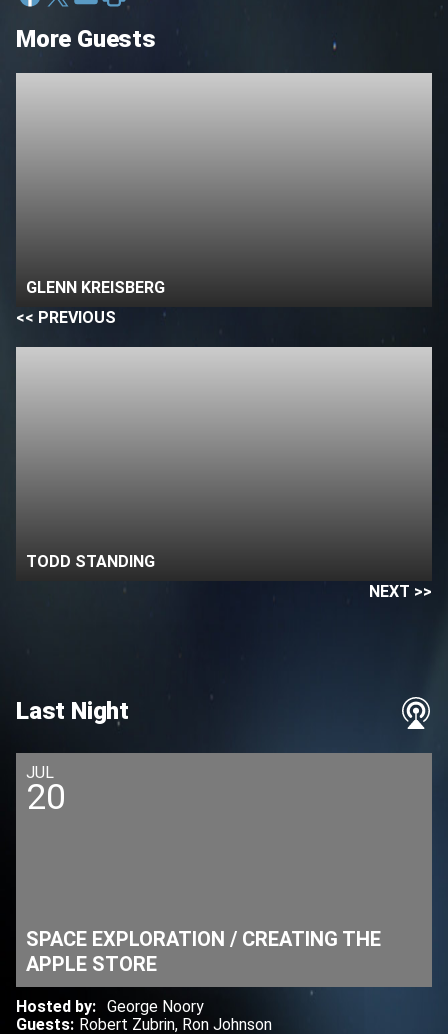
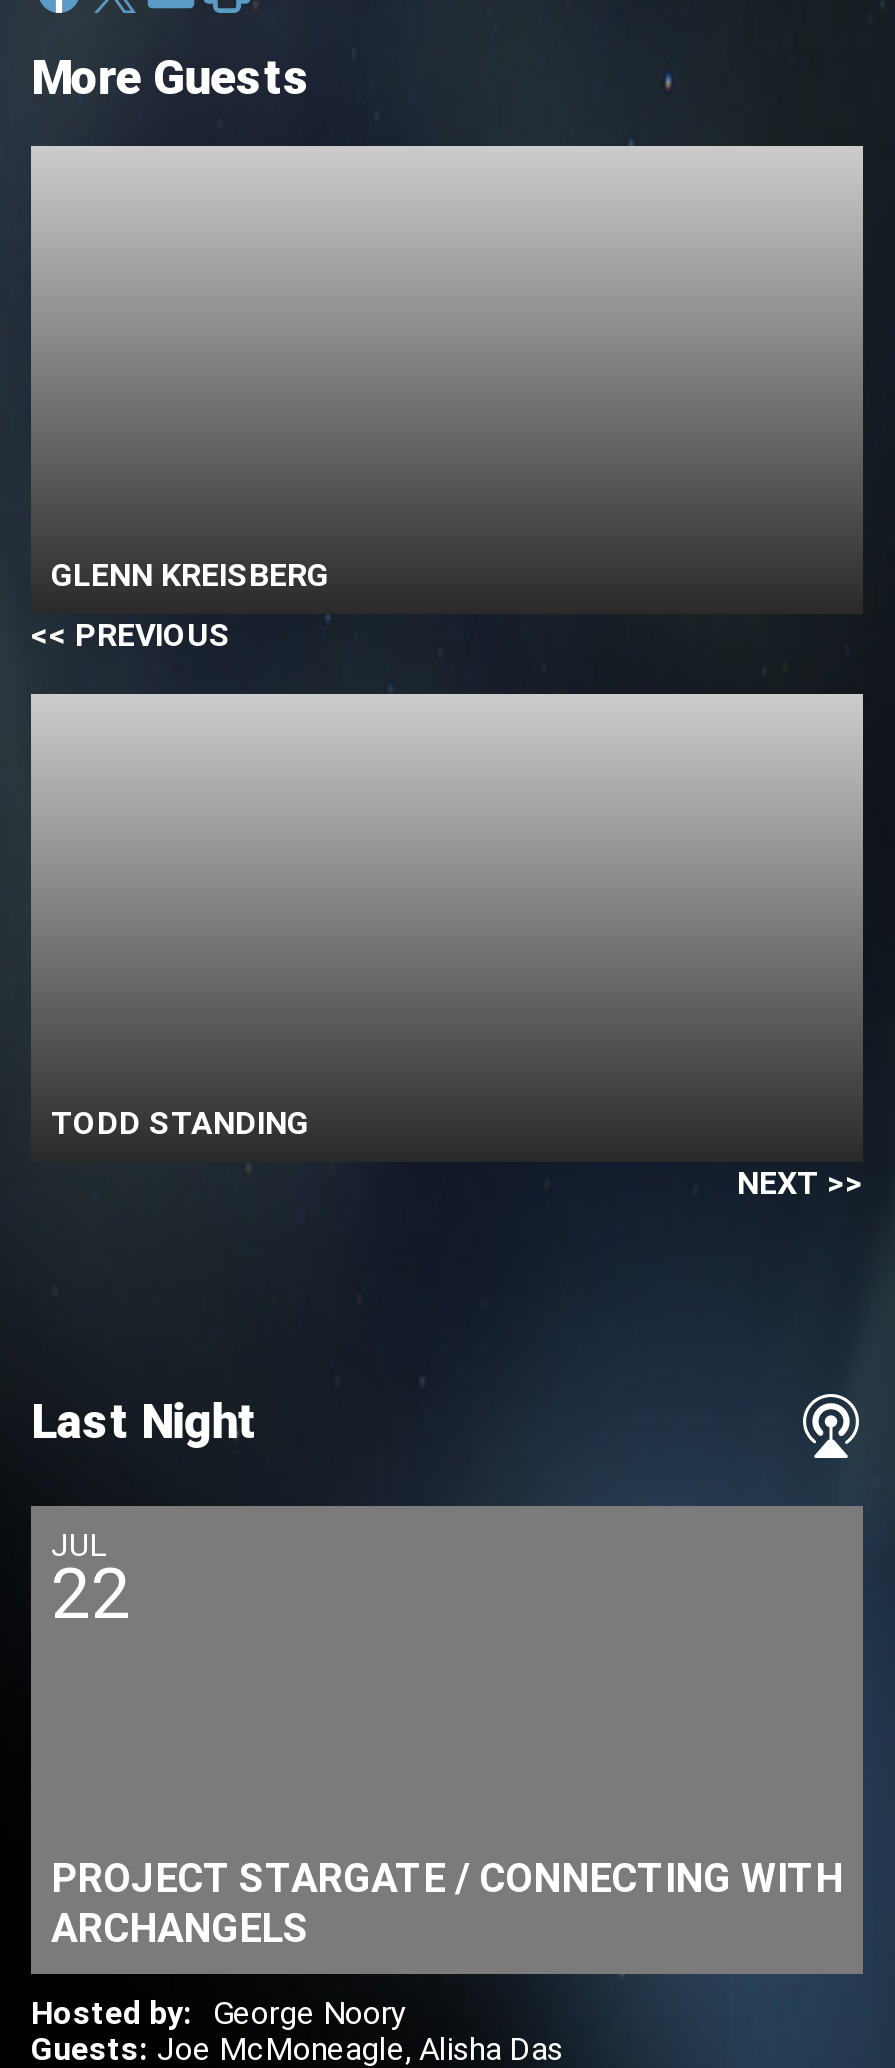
[26,777,66,818] 20 -> [51,1554,131,1636] 22
[26,927,381,976] SPACE EXPLORATION / CREATING THE | APPLE STORE -> [51,1854,843,1952] PROJECT STARGATE / CONNECTING WITH | ARCHANGELS
[16,1015,272,1034] Guests: Robert Zubrin, Ron Johnson -> [31,2030,563,2068] Guests: Joe McMoneagle, Alisha Das

